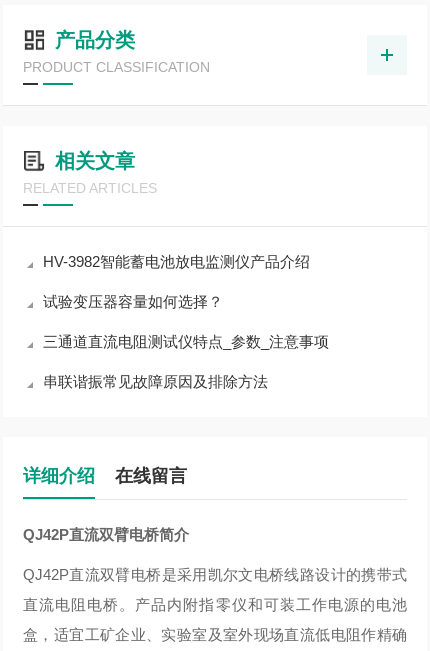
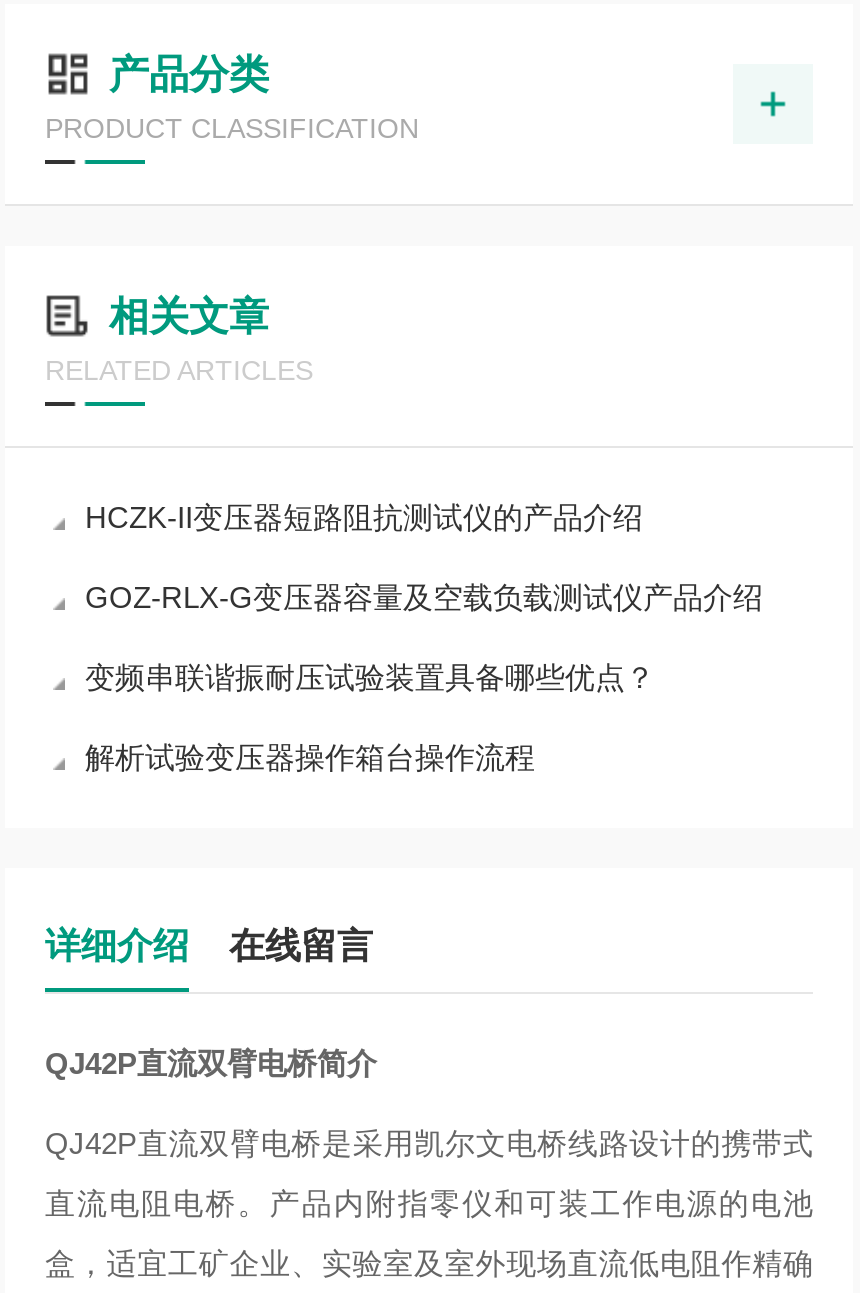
[43,253,310,270] HV-3982智能蓄电池放电监测仪产品介绍 -> [85,500,643,534] HCZK-II变压器短路阻抗测试仪的产品介绍
[43,293,223,310] 试验变压器容量如何选择？ -> [85,580,763,614] GOZ-RLX-G变压器容量及空载负载测试仪产品介绍
[43,333,329,350] 三通道直流电阻测试仪特点_参数_注意事项 -> [85,660,655,694] 变频串联谐振耐压试验装置具备哪些优点？
[43,373,268,390] 串联谐振常见故障原因及排除方法 -> [85,740,535,774] 解析试验变压器操作箱台操作流程

